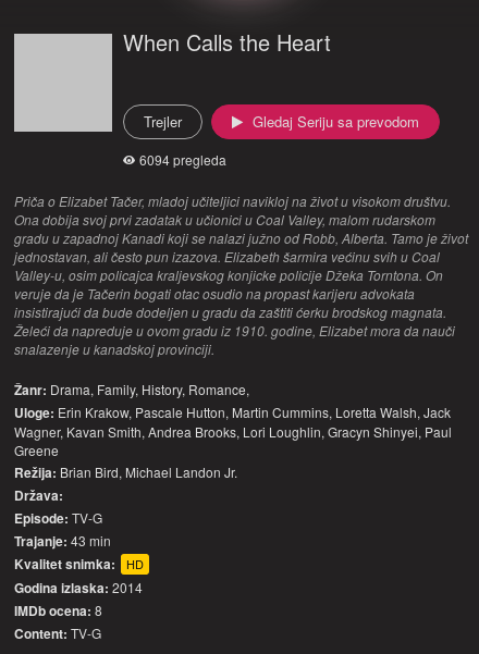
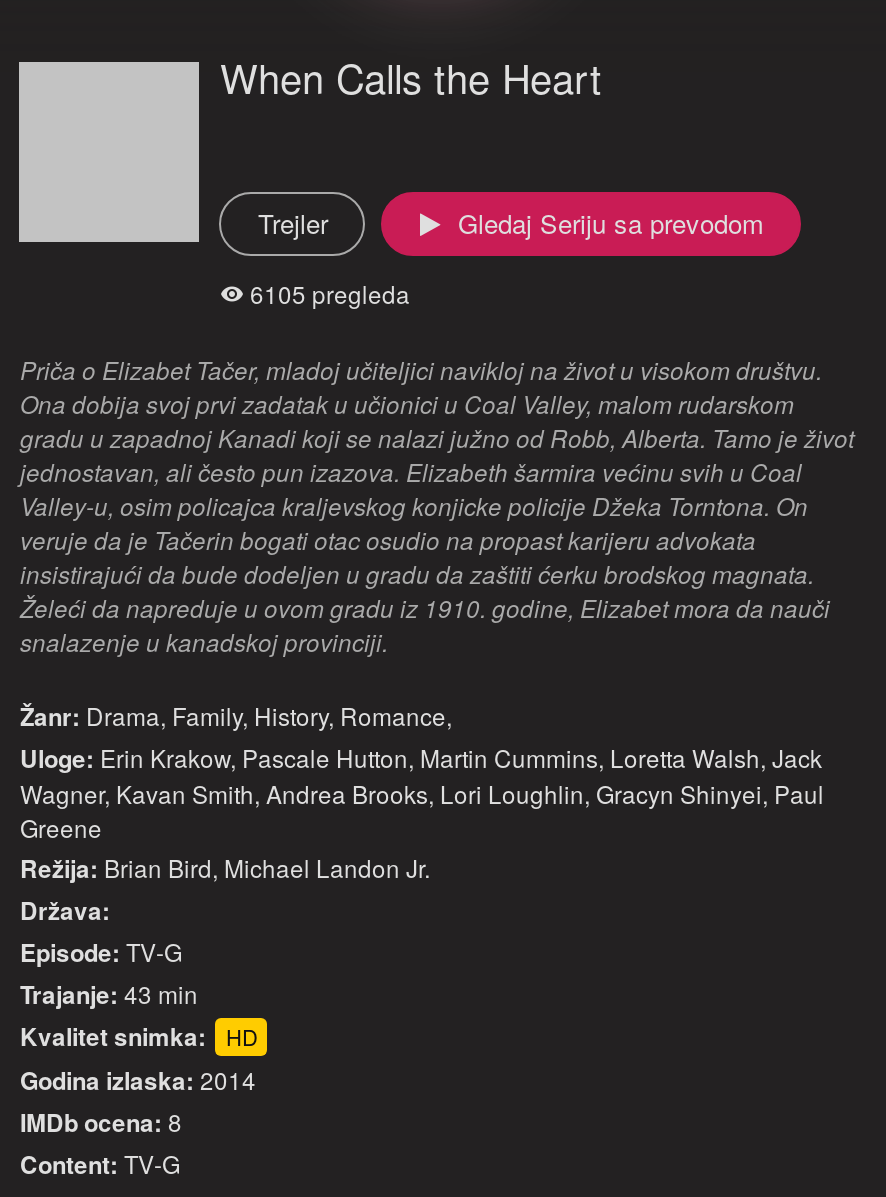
[137,150,227,169] 6094 pregleda -> [244,276,410,310] 6105 pregleda

